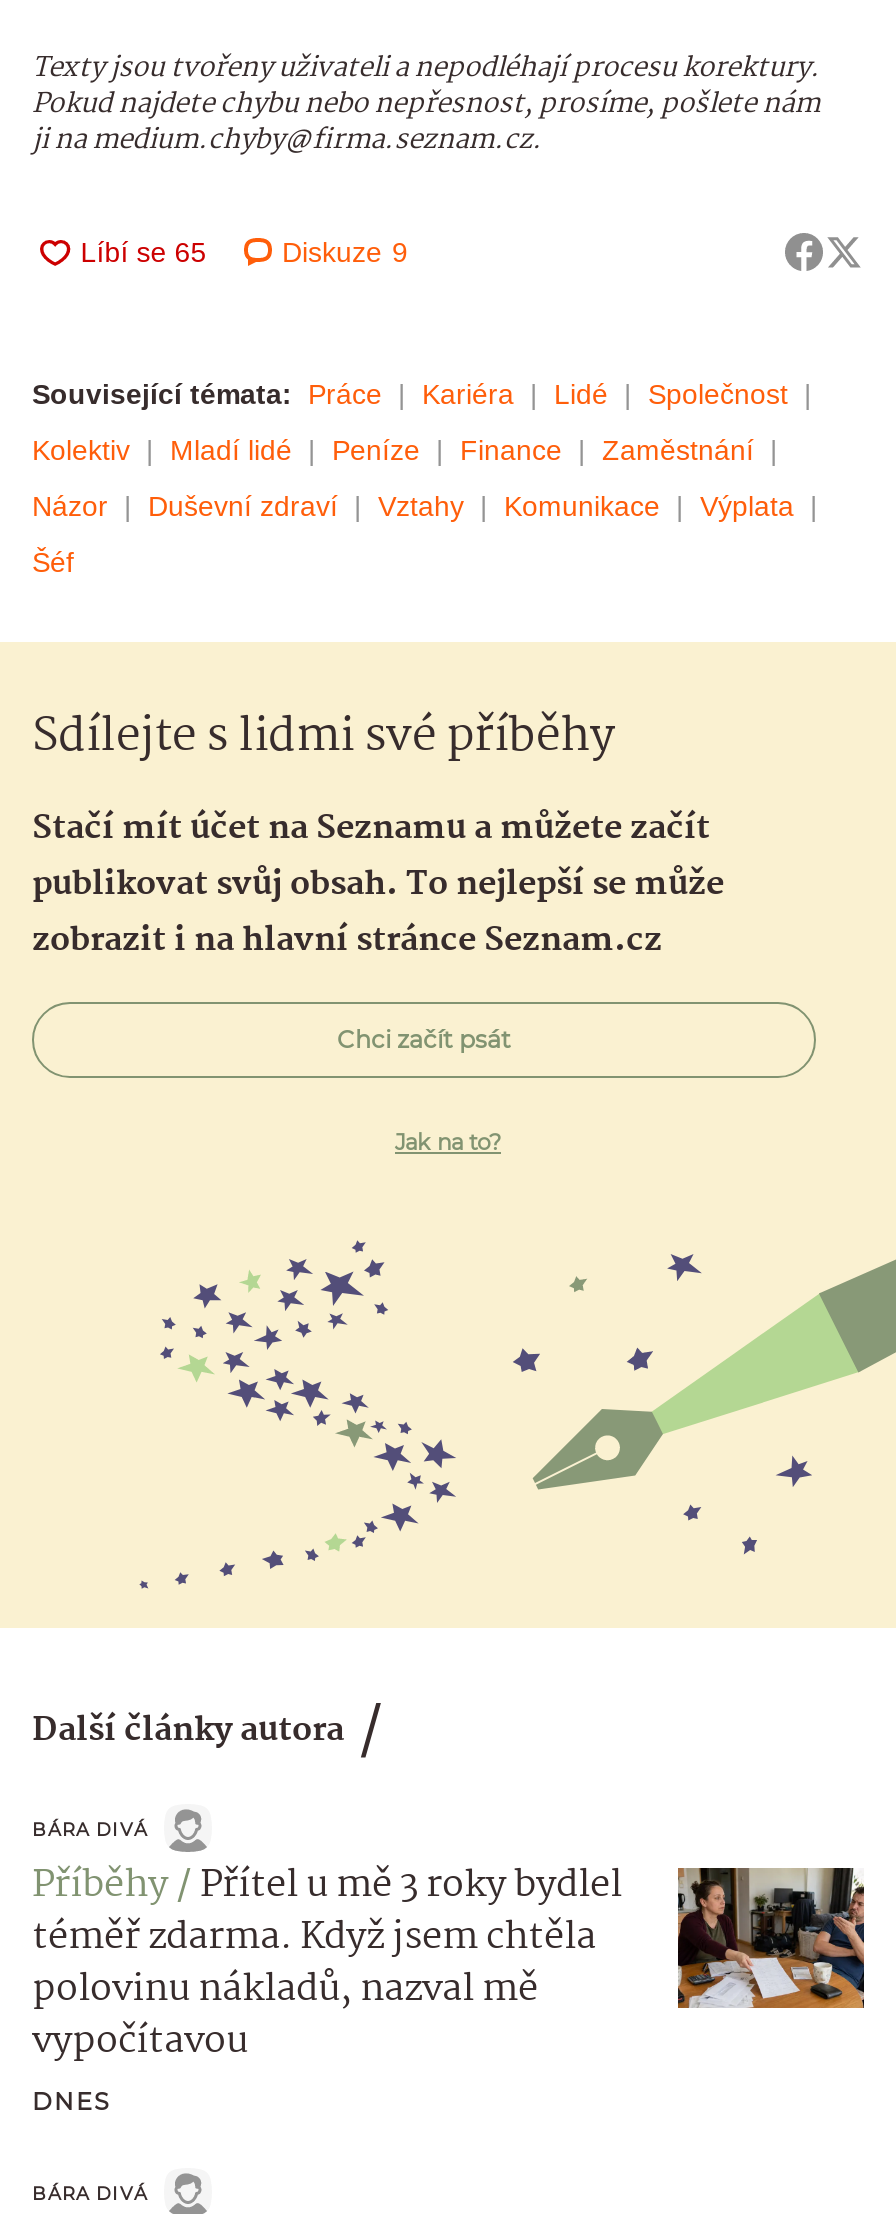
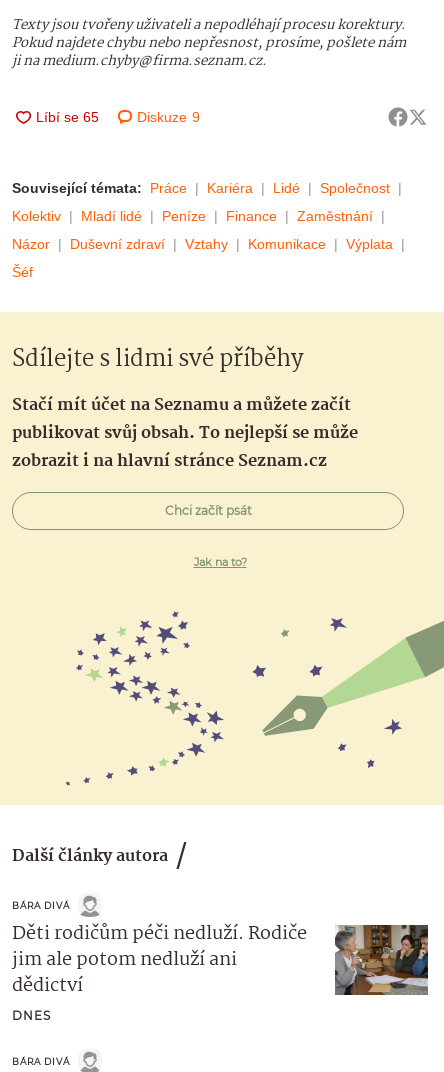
[32,1857,866,2073] [image] | Příběhy Přítel u mě 3 roky bydlel | téměř zdarma. Když jsem chtěla | polovinu nákladů, nazval mě | vypočítavou -> [12,919,429,1001] [image] | Děti rodičům péči nedluží. Rodiče | jim ale potom nedluží ani | dědictví

